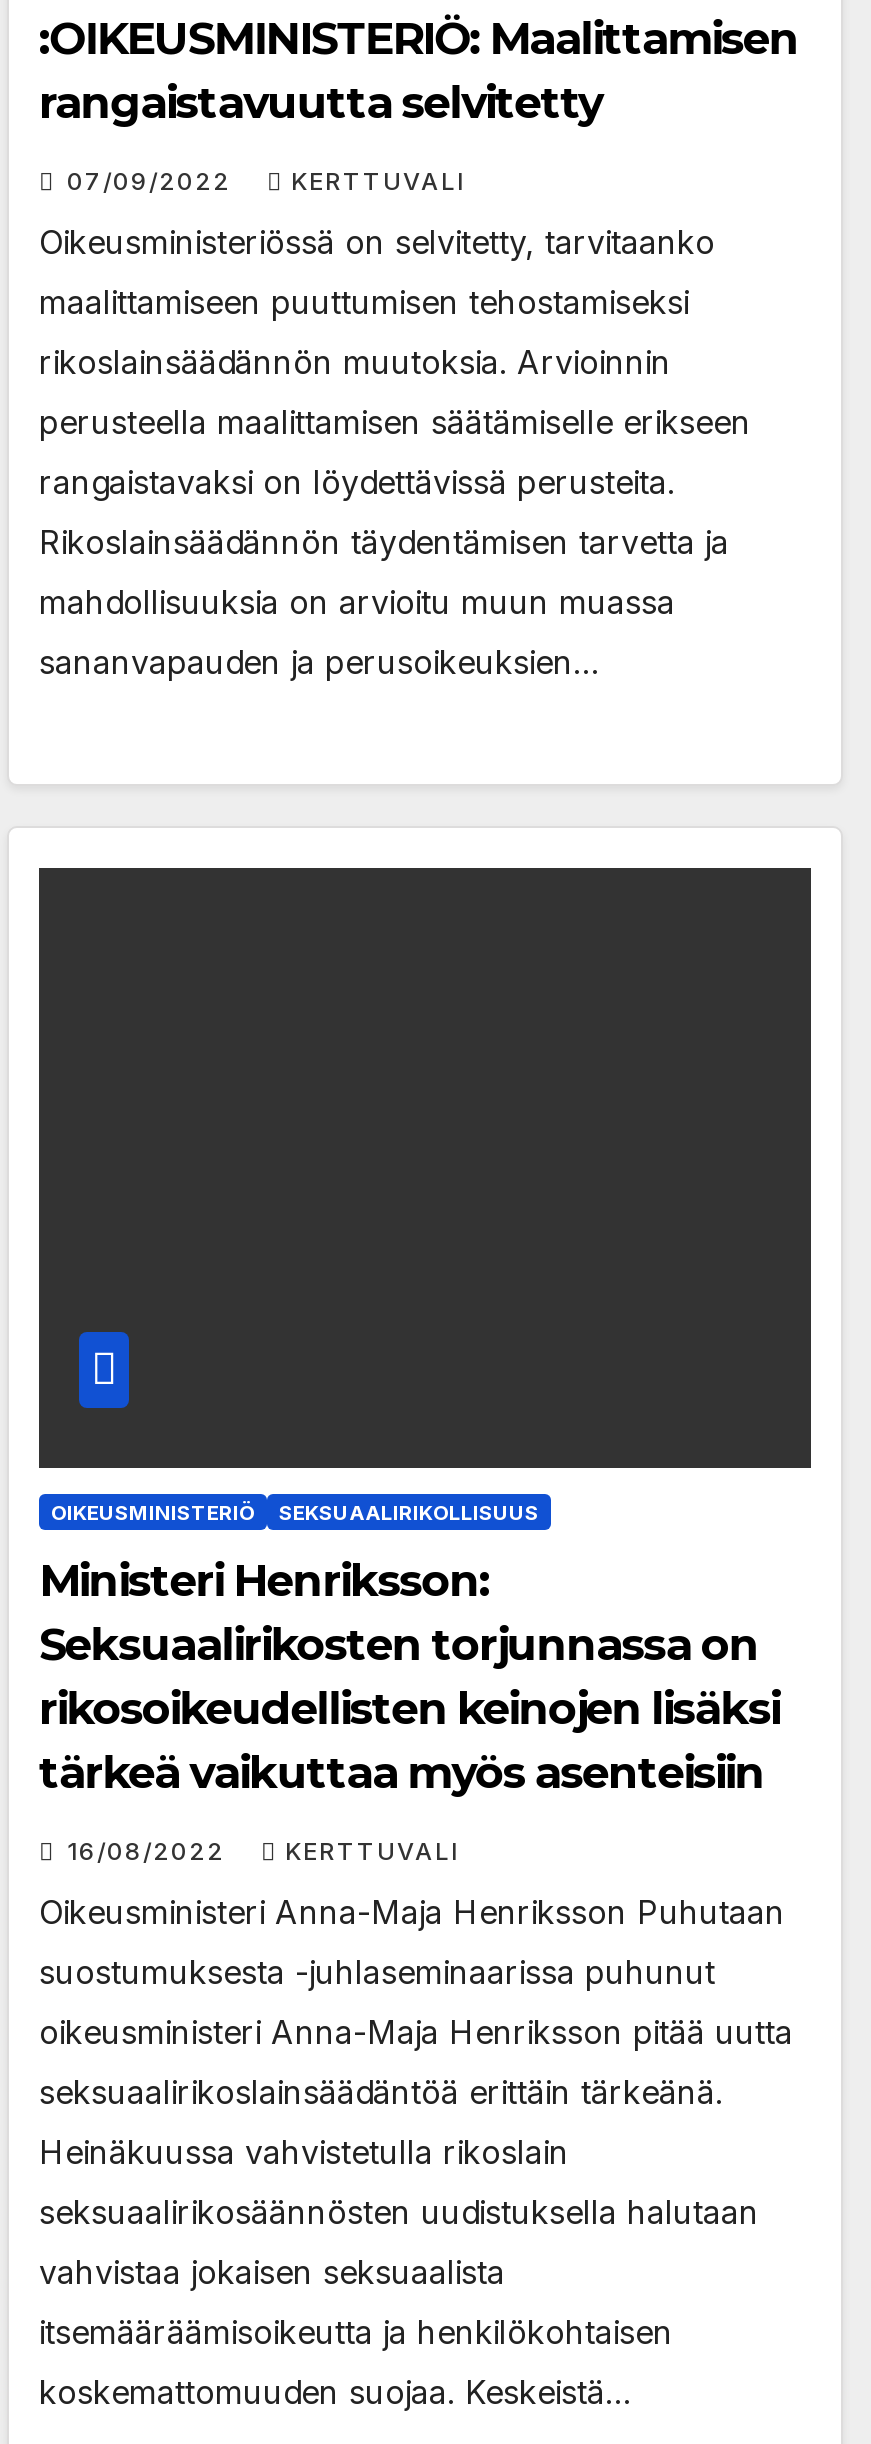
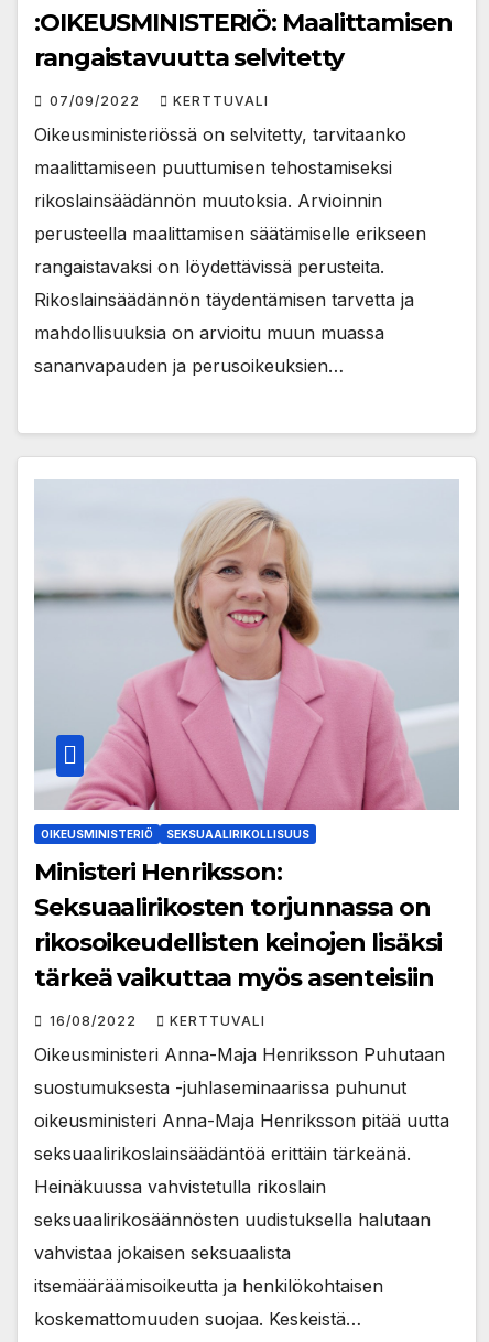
none -> [34,479,460,811] [image]

